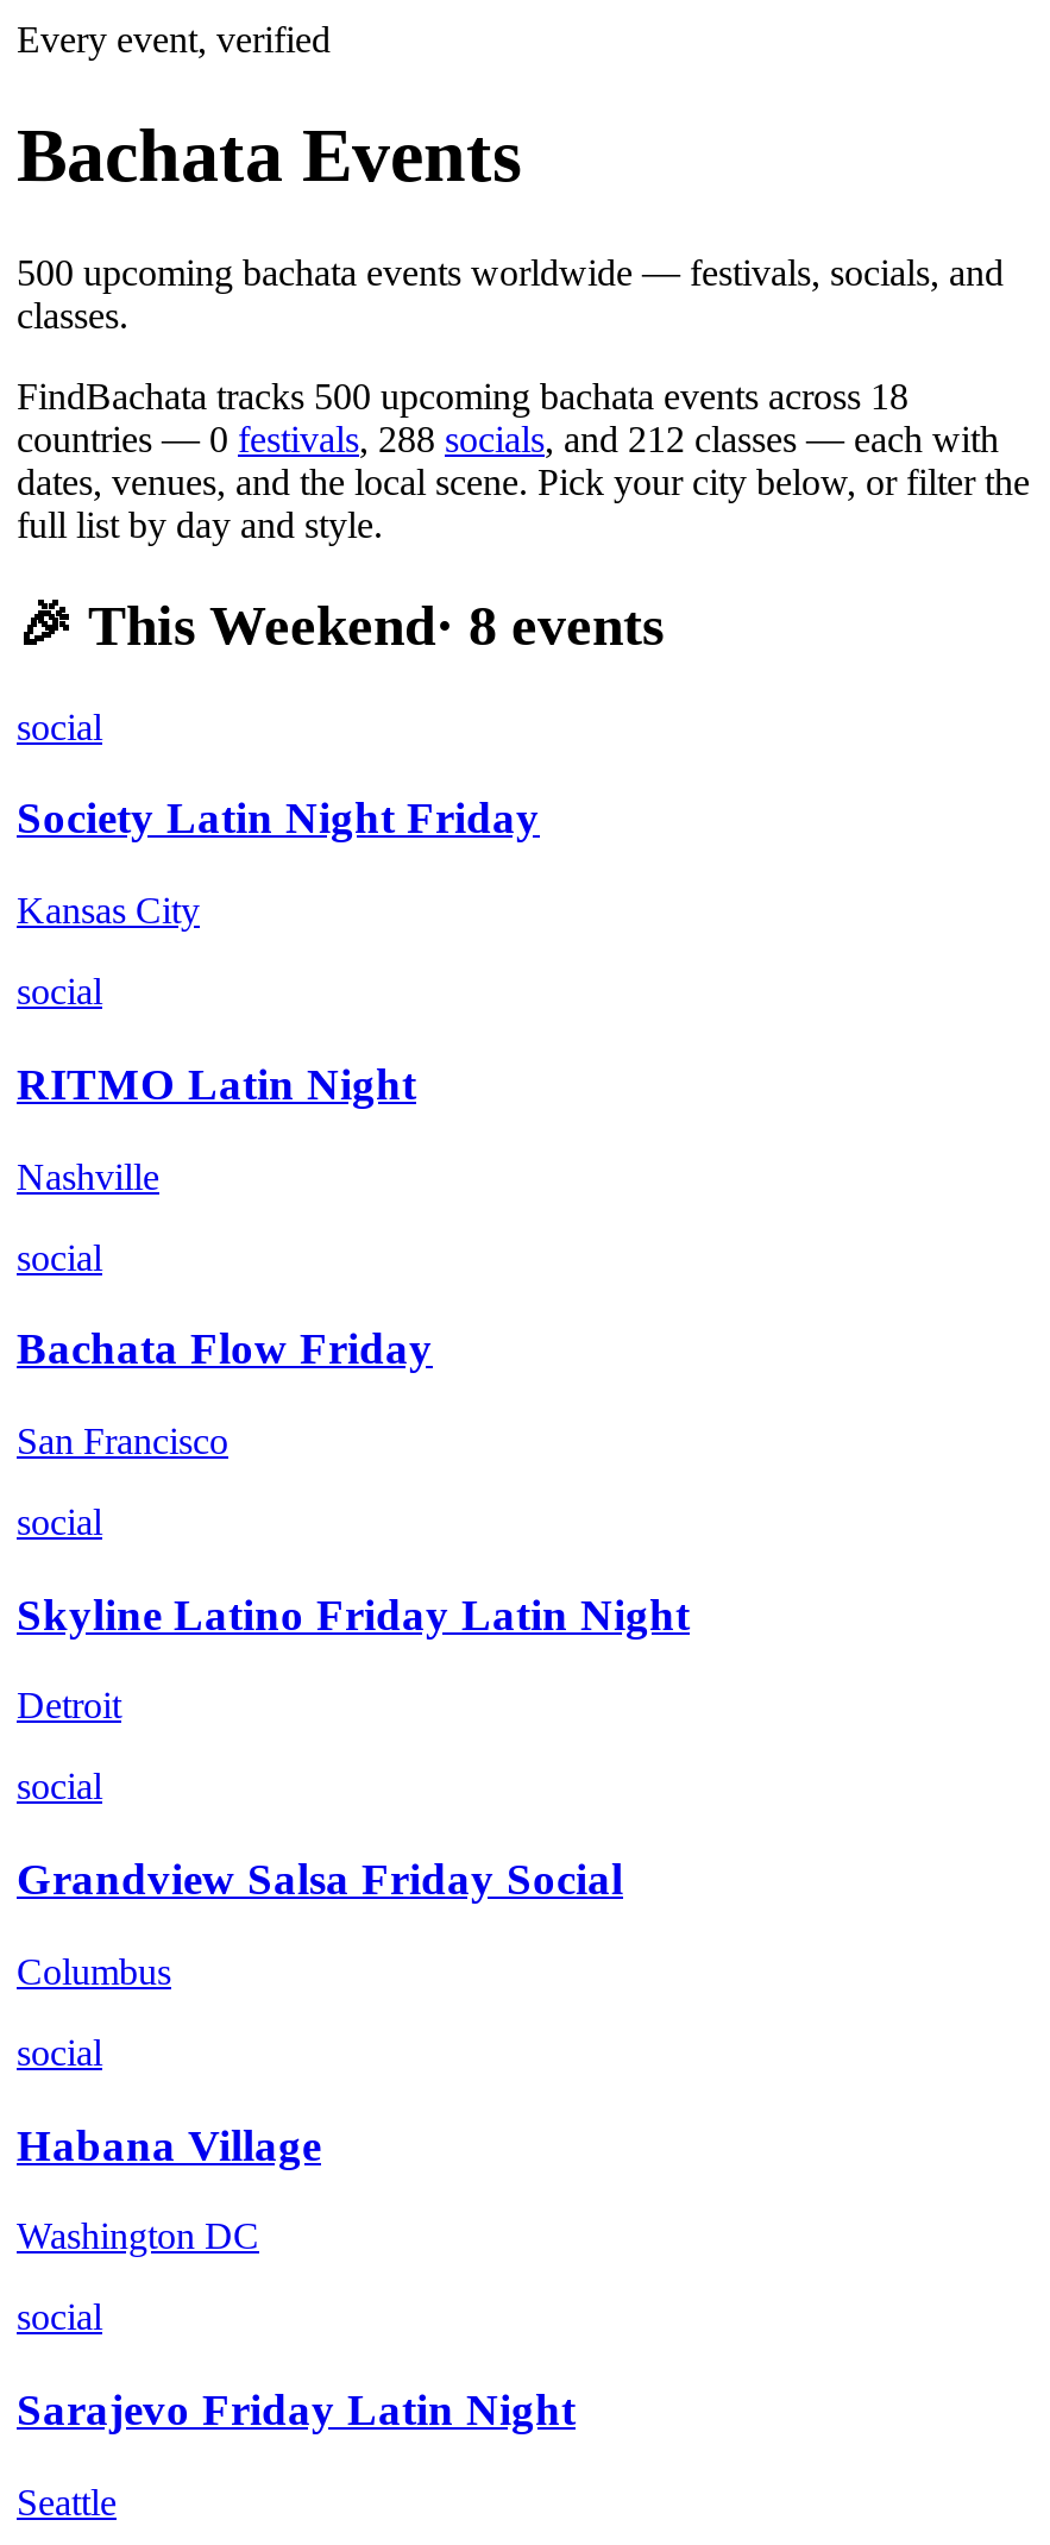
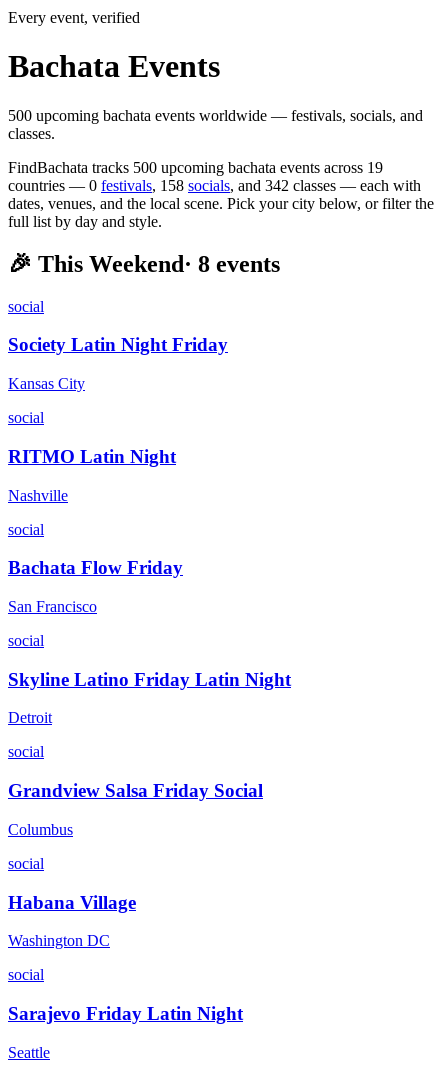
[17,376,908,416] FindBachata tracks 500 upcoming bachata events across 18 -> [8,159,383,176] FindBachata tracks 500 upcoming bachata events across 19
[17,419,999,459] countries — 0 festivals, 288 socials, and 212 classes — each with -> [8,177,421,194] countries — 0 festivals, 158 socials, and 342 classes — each with

